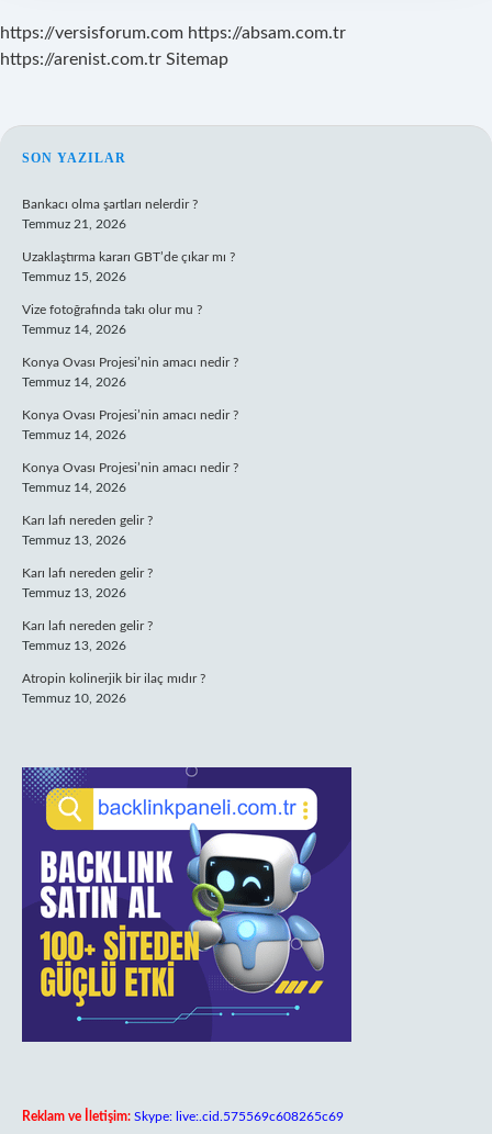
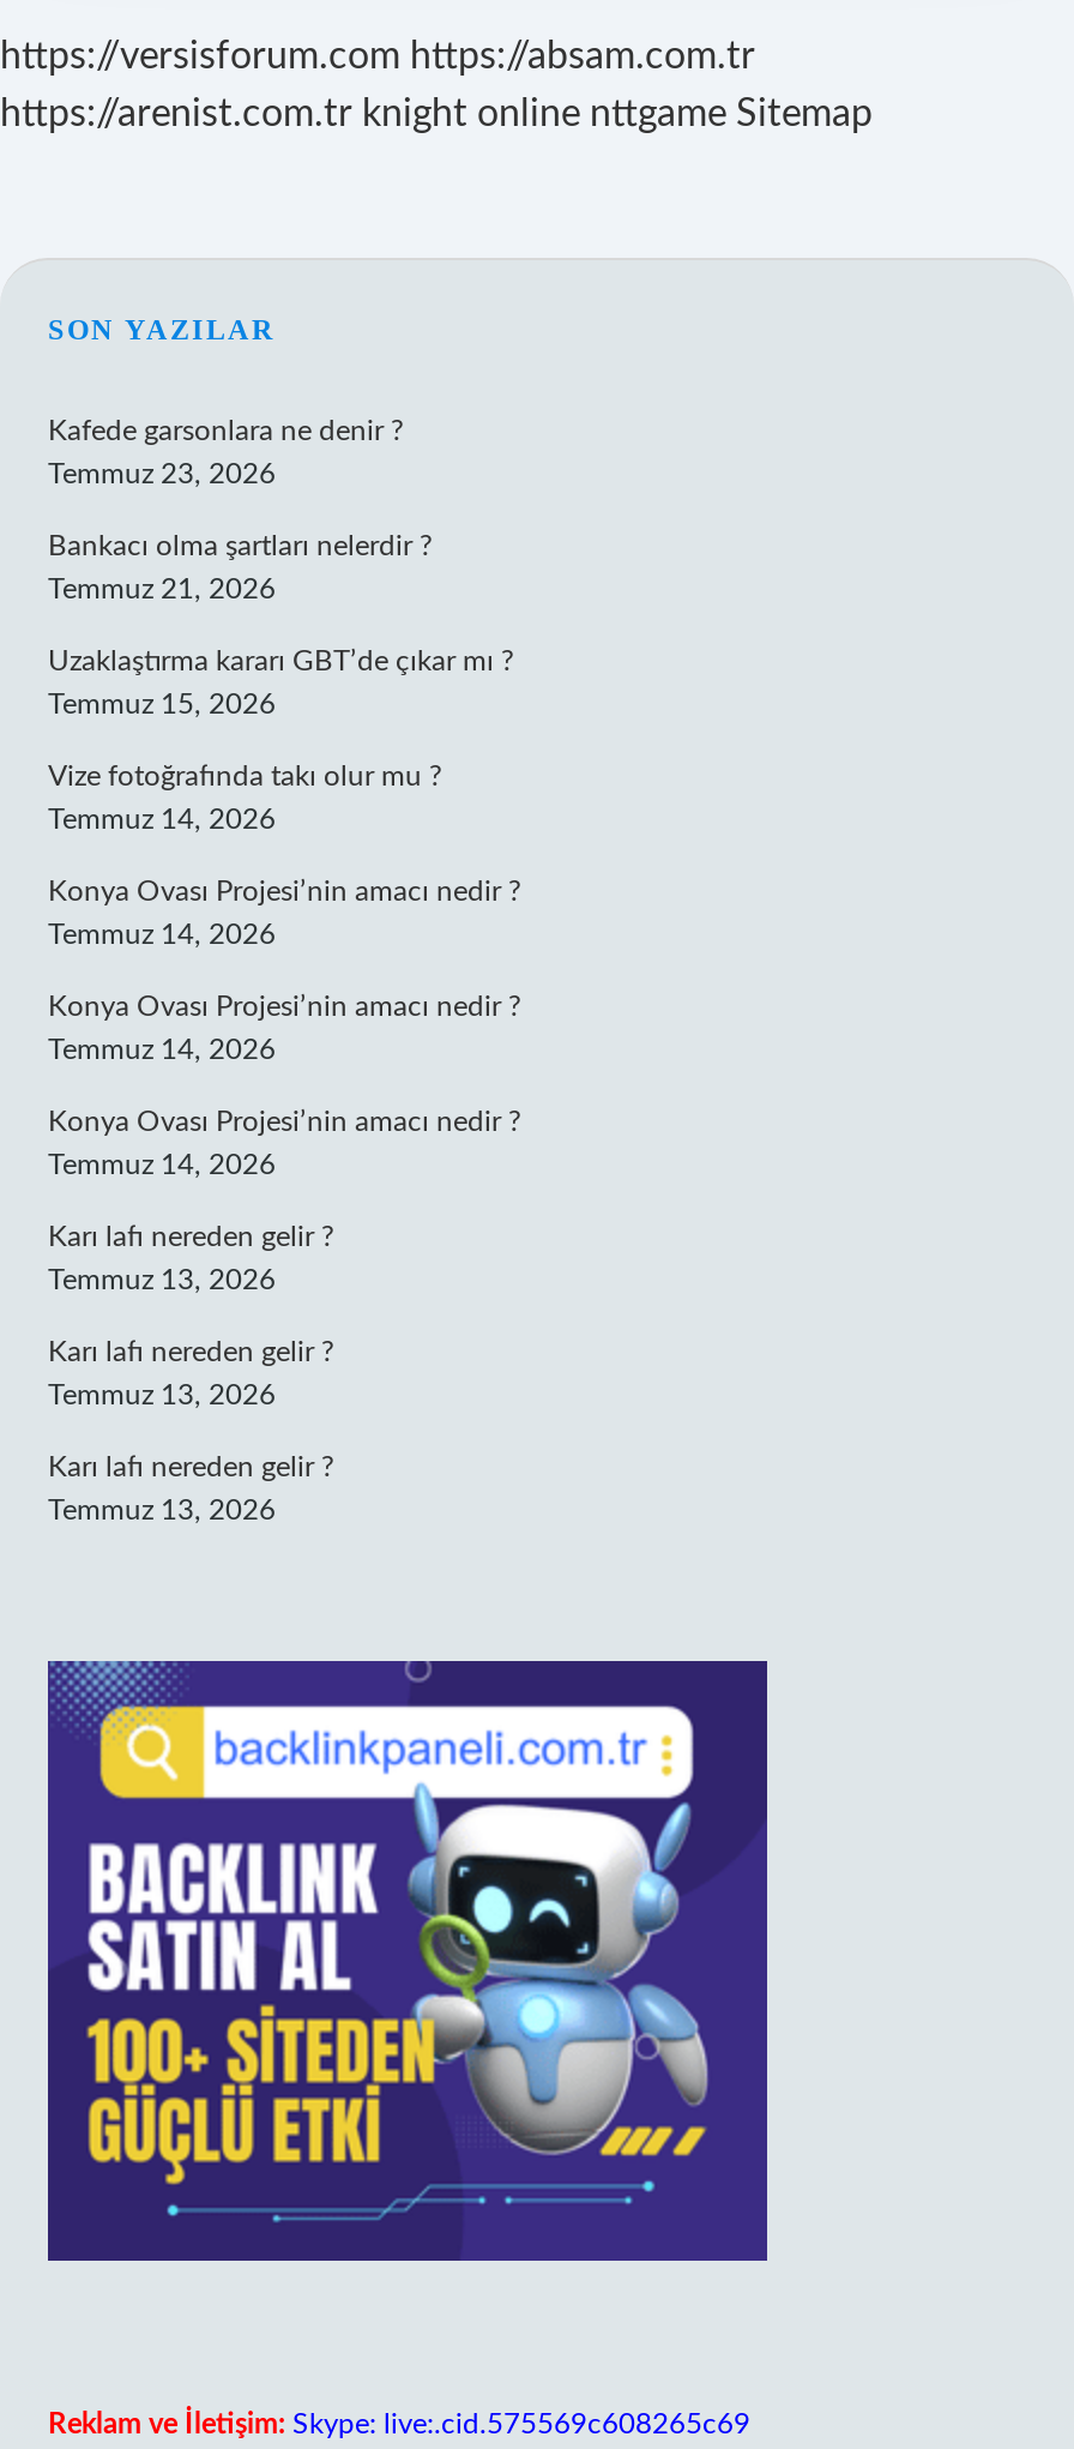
[0,50,228,68] https://arenist.com.tr Sitemap -> [0,95,873,133] https://arenist.com.tr knight online nttgame Sitemap
none -> [48,416,403,488] Kafede garsonlara ne denir ? | Temmuz 23, 2026
moved [22,198,238,652] -> [48,531,520,1524]: Bankacı olma şartları nelerdir ? | Temmuz 21, 2026 | Uzaklaştırma kararı GBT’de çıkar mı ? | ... | Karı lafı nereden gelir ? | Temmuz 13, 2026
[22,672,205,705] Atropin kolinerjik bir ilaç mıdır ? | Temmuz 10, 2026 -> none

